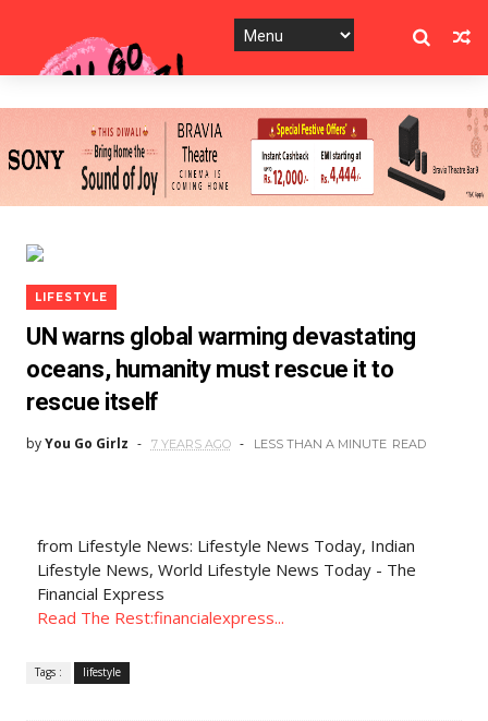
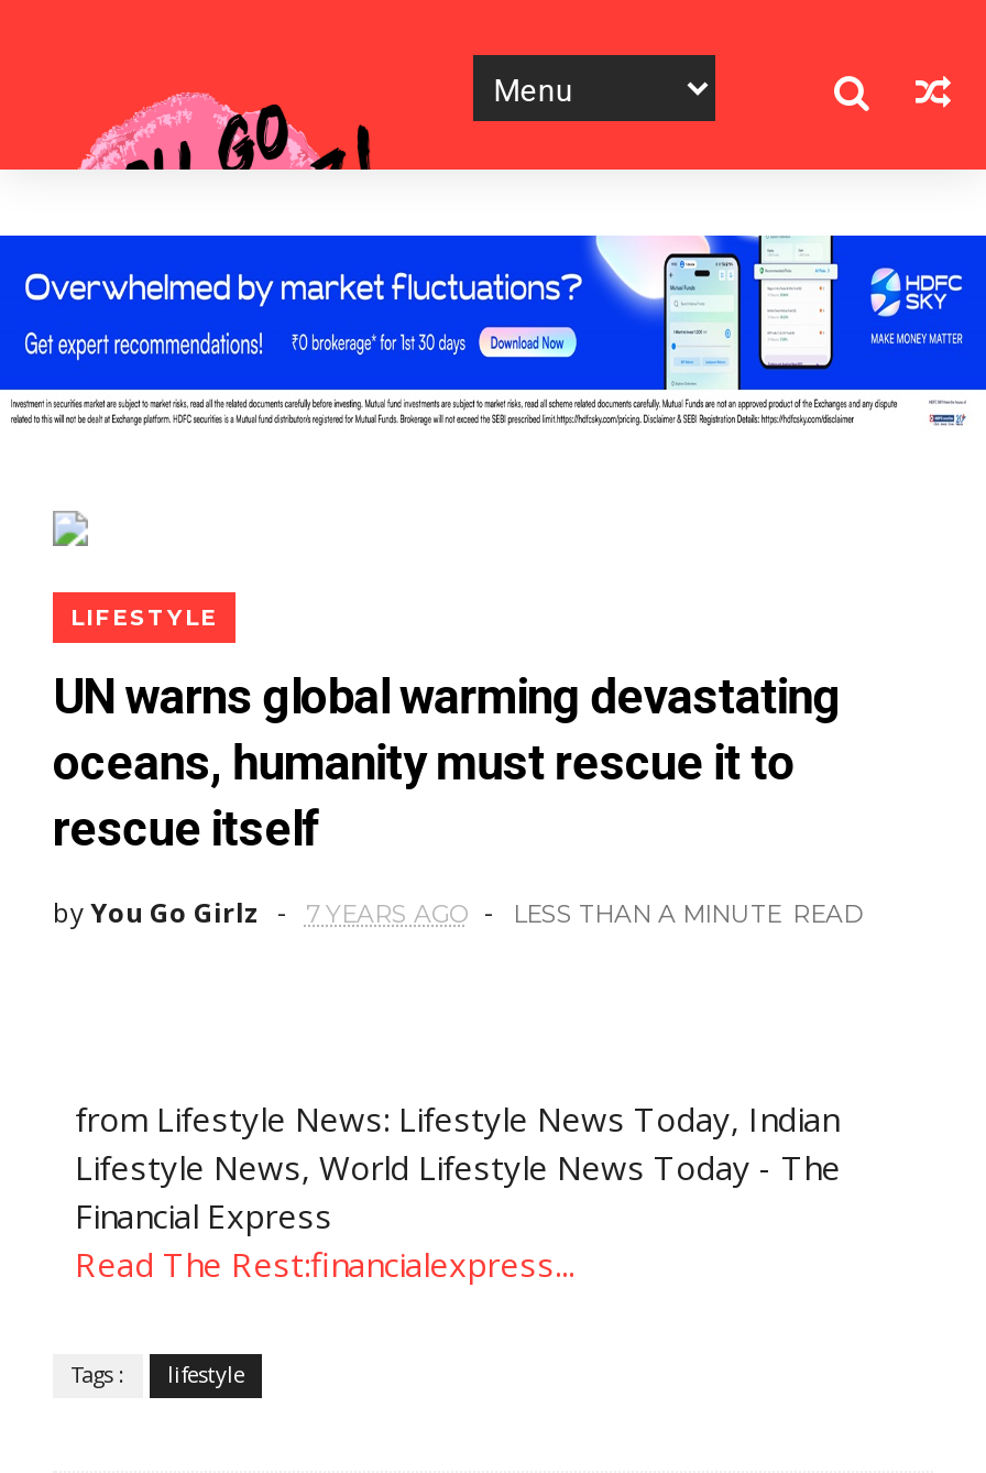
[3,107,485,206] [image] -> [7,233,979,432] [image]

